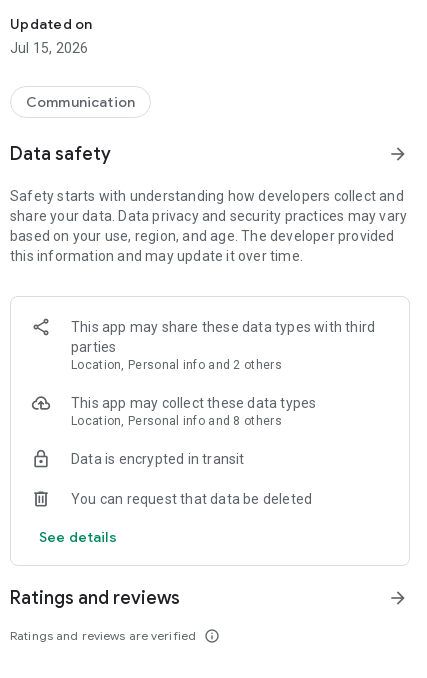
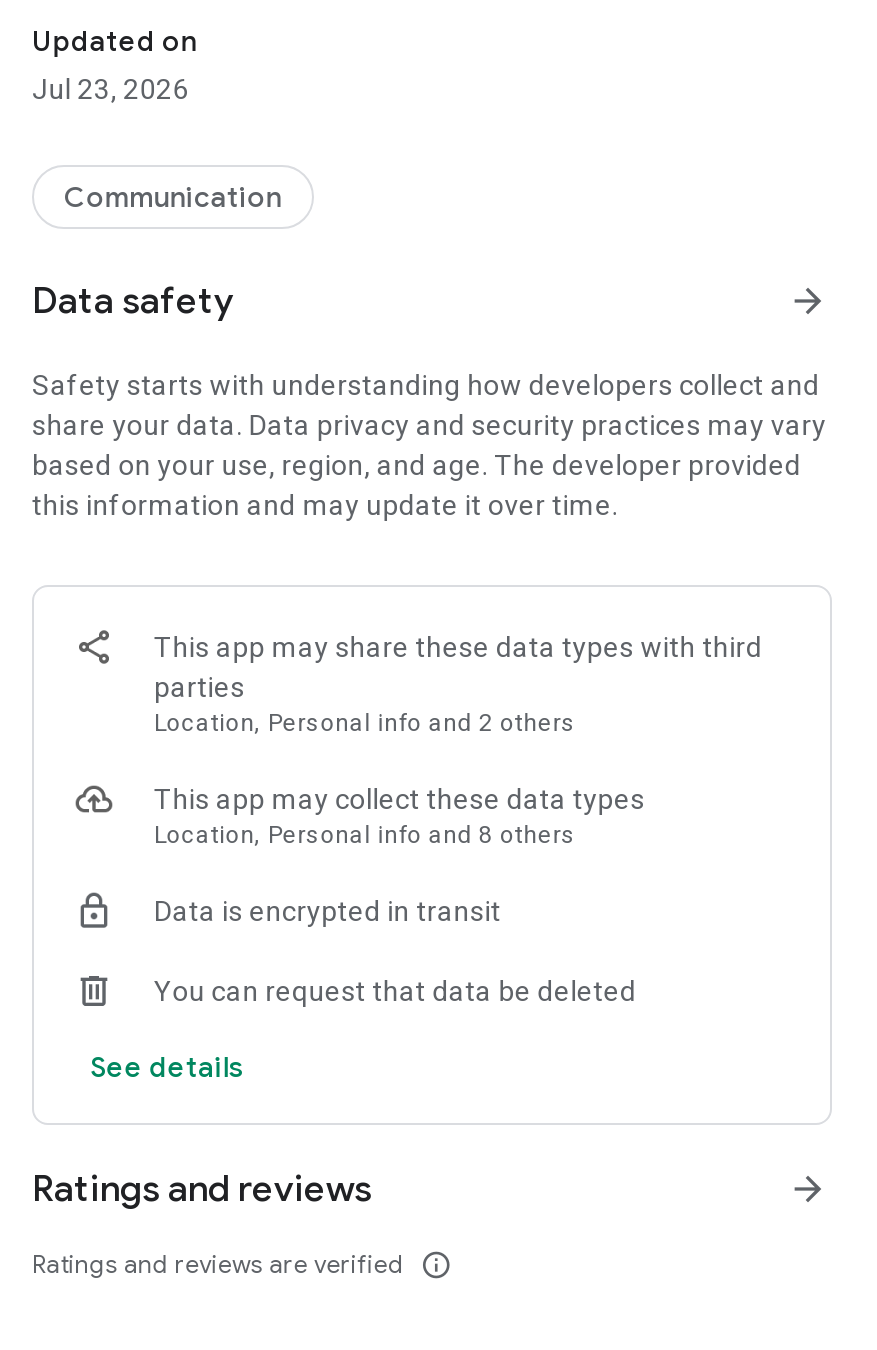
[10,40,88,56] Jul 15, 2026 -> [32,73,189,105] Jul 23, 2026

